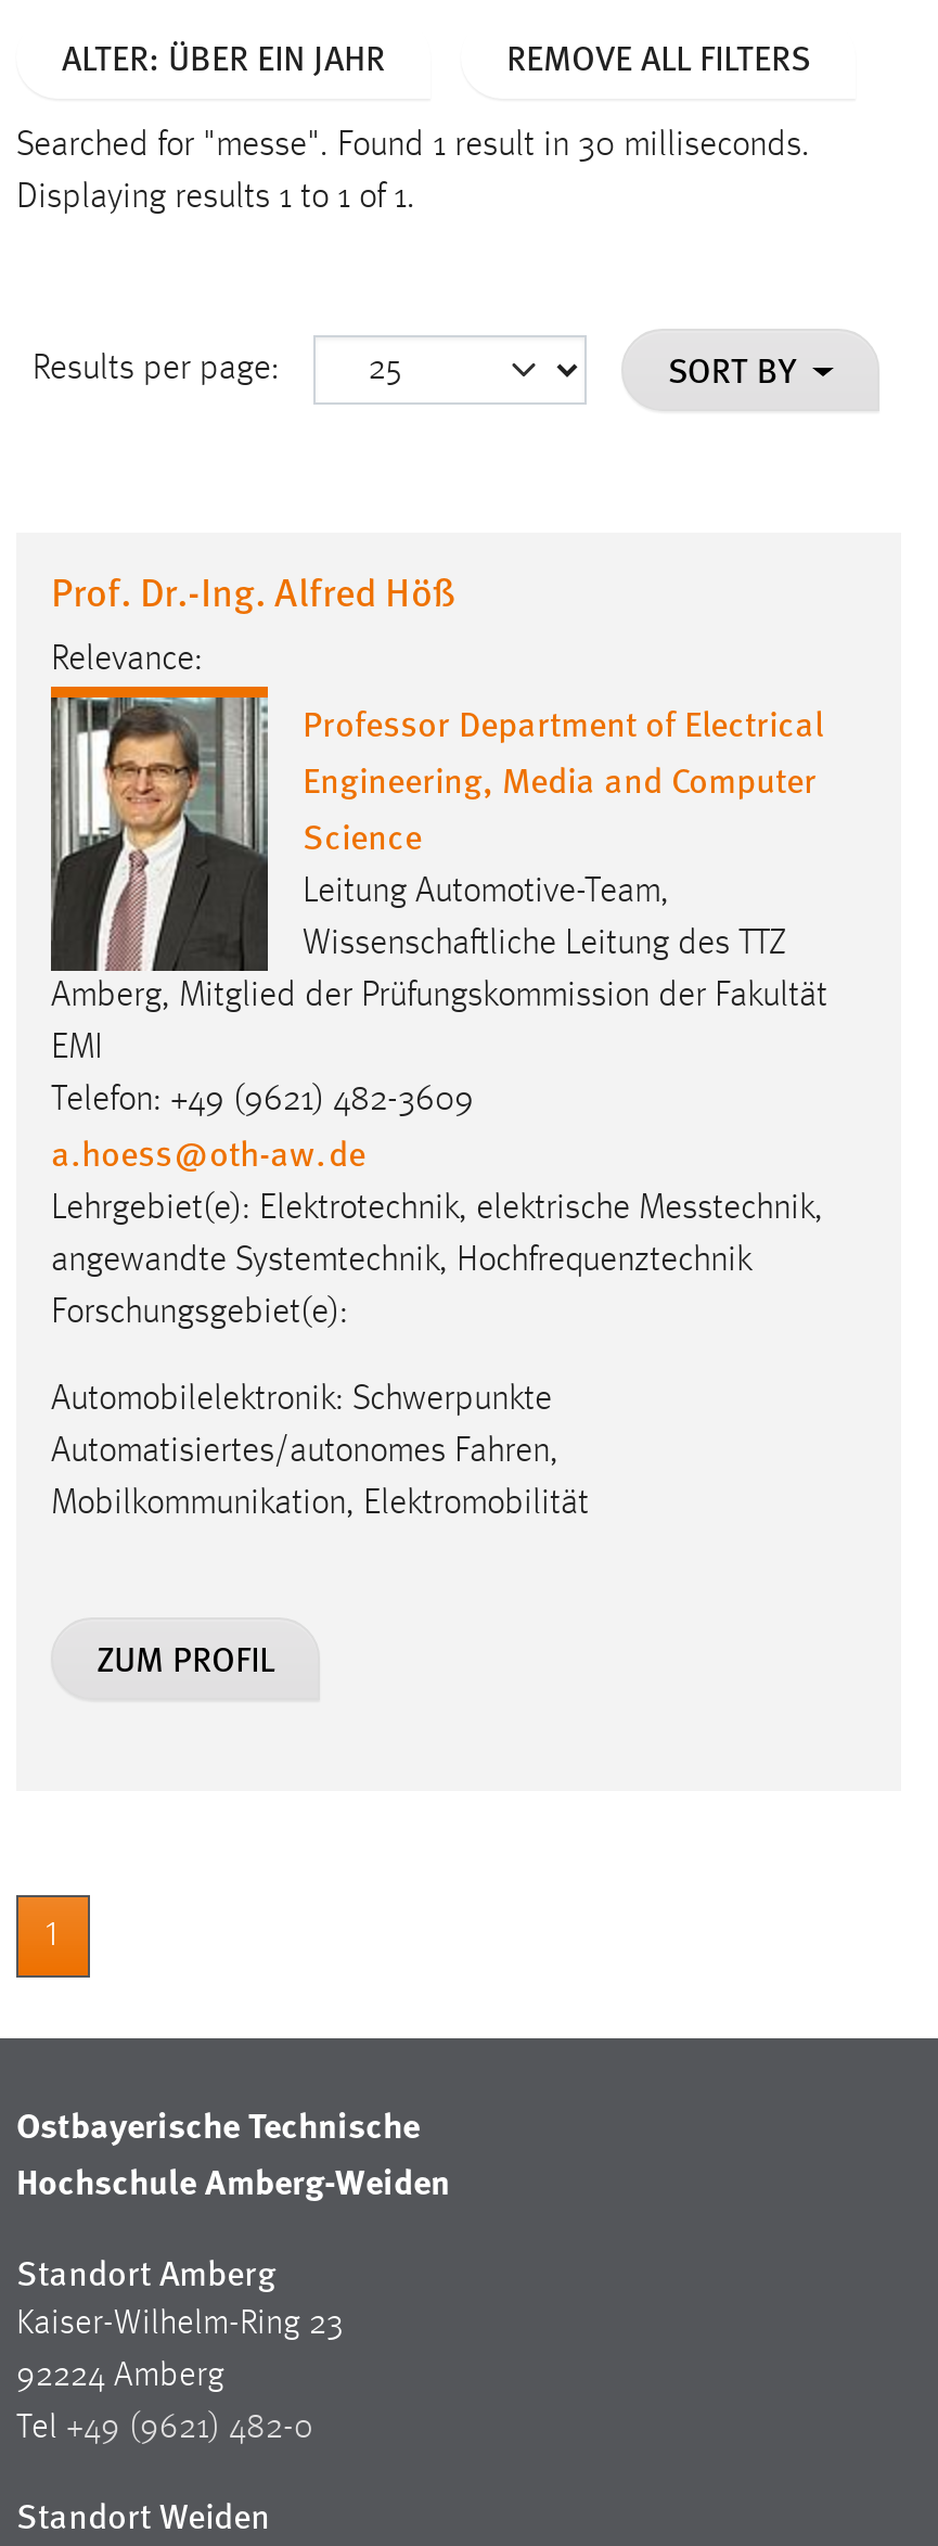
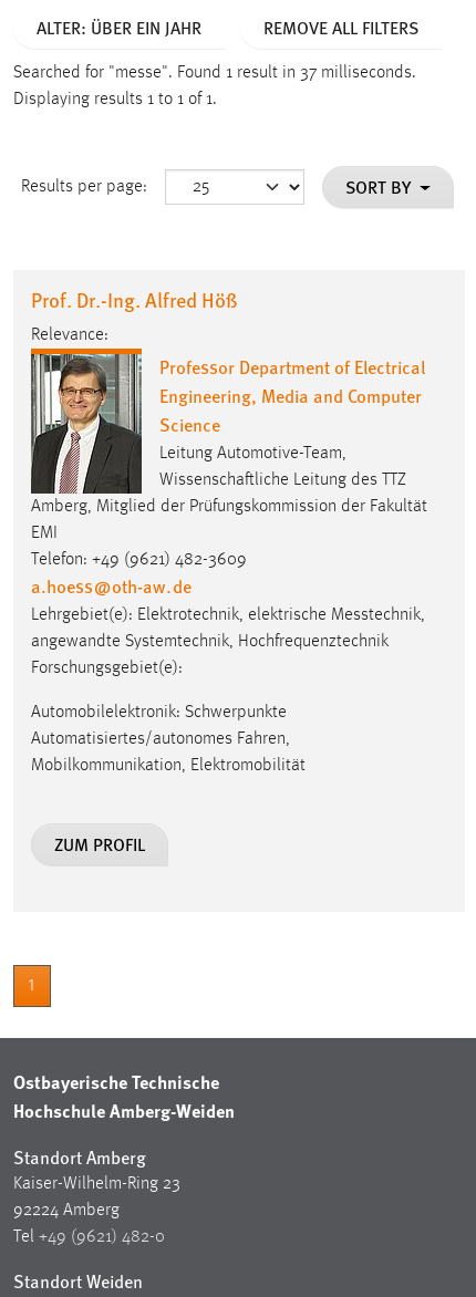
[16,128,810,163] Searched for "messe". Found 1 result in 30 milliseconds. -> [13,64,416,81] Searched for "messe". Found 1 result in 37 milliseconds.

